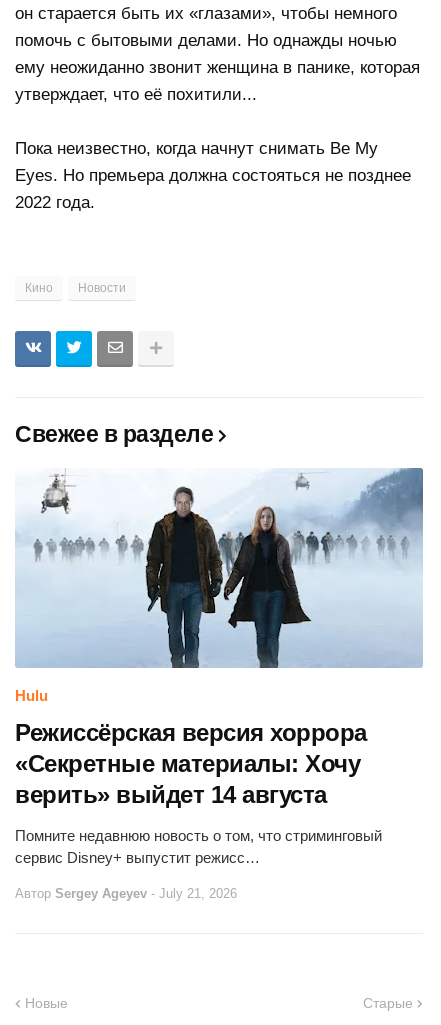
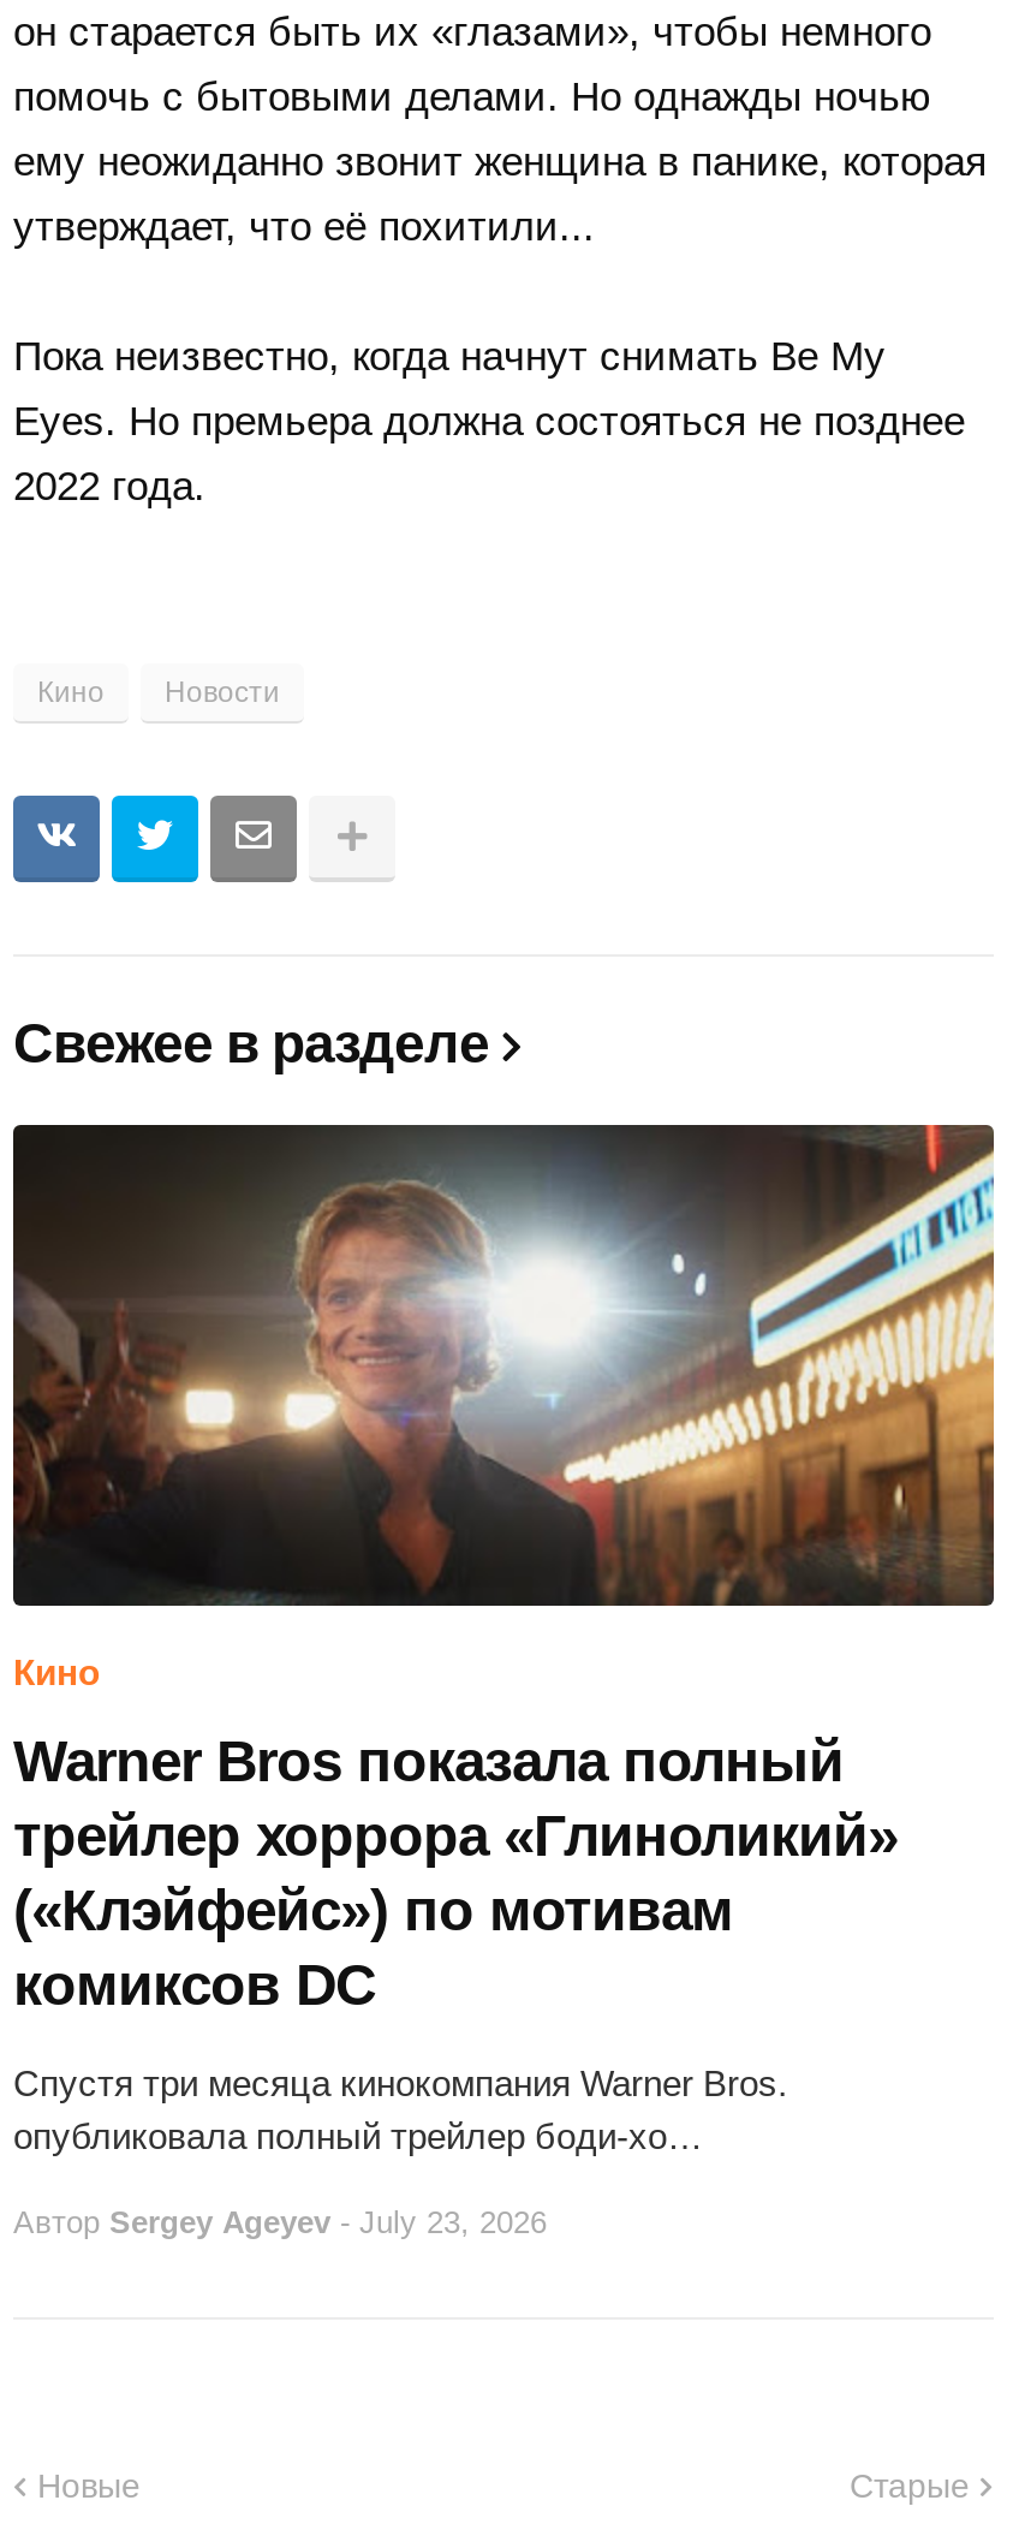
[15,467,423,704] [image] | Hulu -> [11,1123,996,1692] [image] | Кино
[15,719,366,808] Режиссёрская версия хоррора | «Секретные материалы: Хочу | верить» выйдет 14 августа -> [13,1728,898,2017] Warner Bros показала полный | трейлер хоррора «Глиноликий» | («Клэйфейс») по мотивам | комиксов DC
[15,827,382,866] Помните недавнюю новость о том, что стриминговый | сервис Disney+ выпустит режисс… -> [13,2062,787,2156] Спустя три месяца кинокомпания Warner Bros. | опубликовала полный трейлер боди-хо…
[15,886,237,901] Автор Sergey Ageyev - July 21, 2026 -> [13,2204,547,2240] Автор Sergey Ageyev - July 23, 2026

